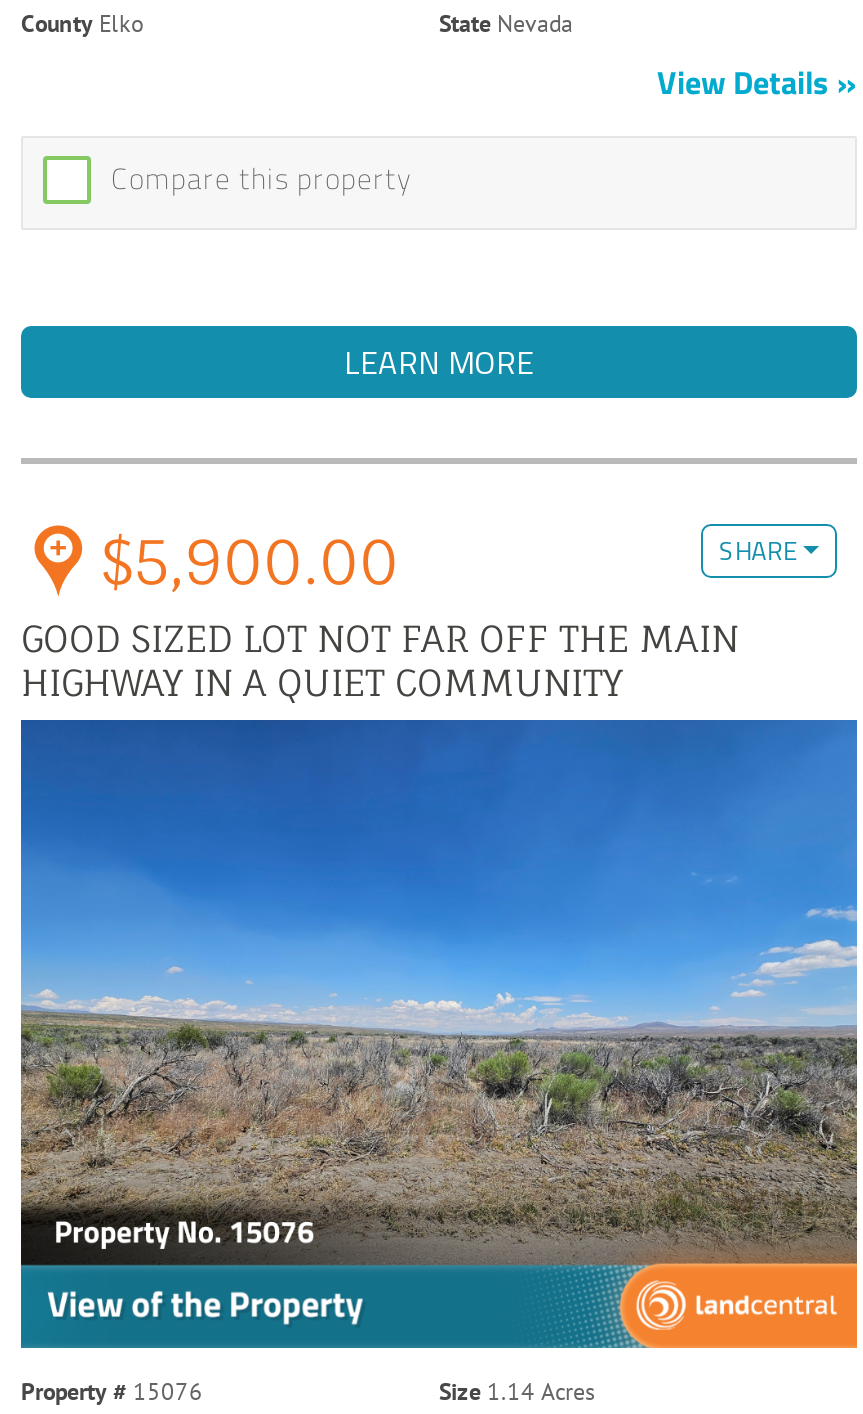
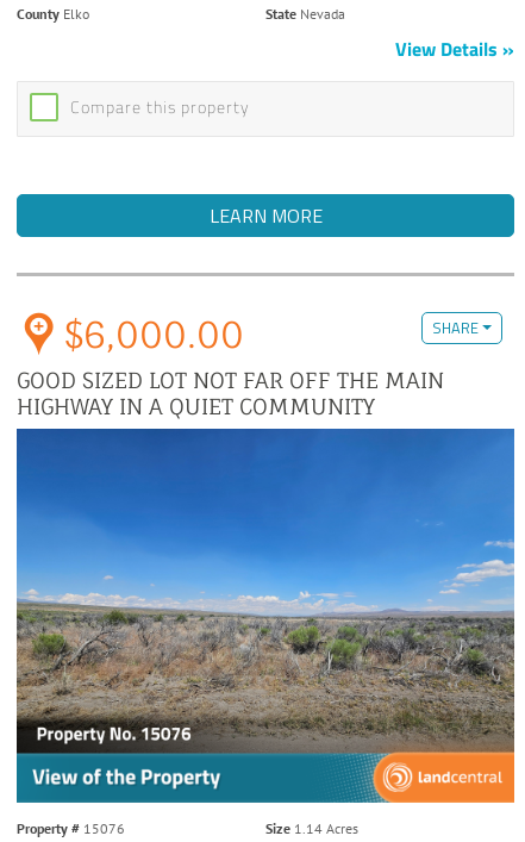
[101,524,399,598] $5,900.00 -> [64,312,244,356] $6,000.00

